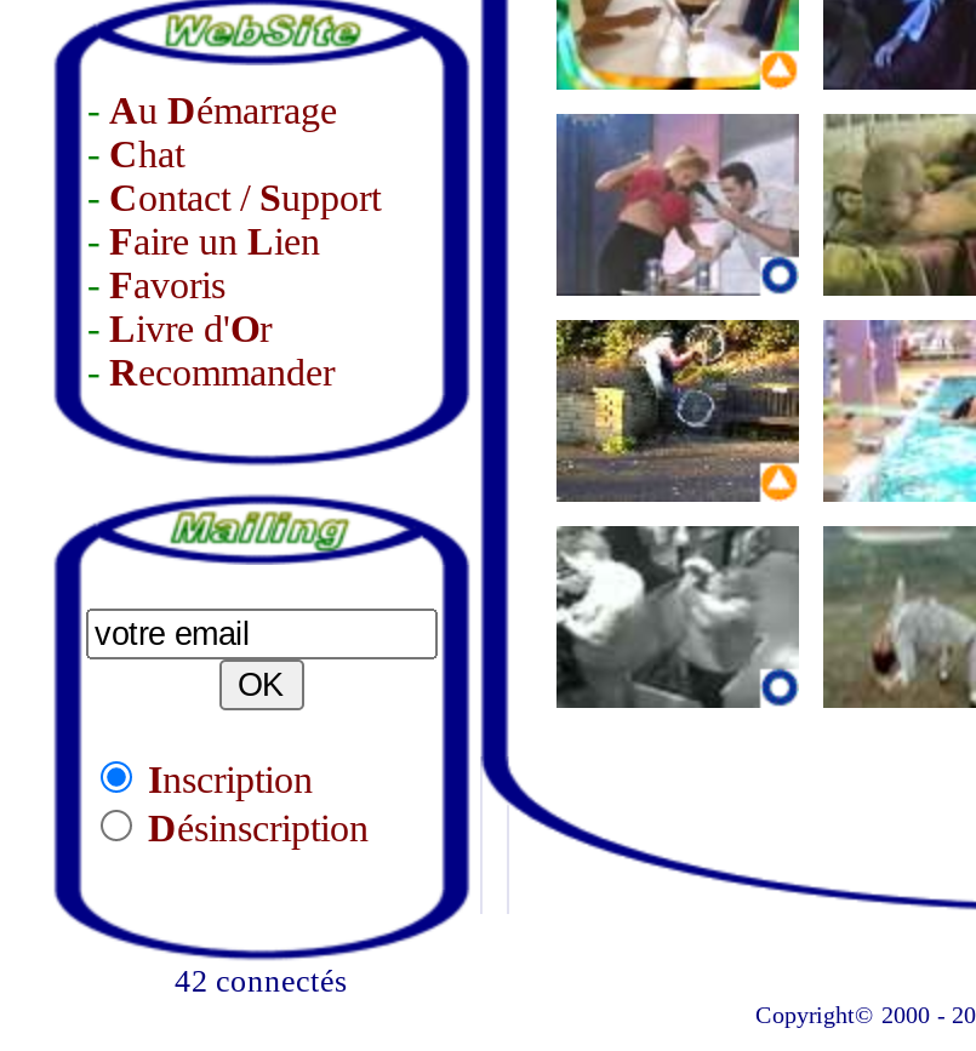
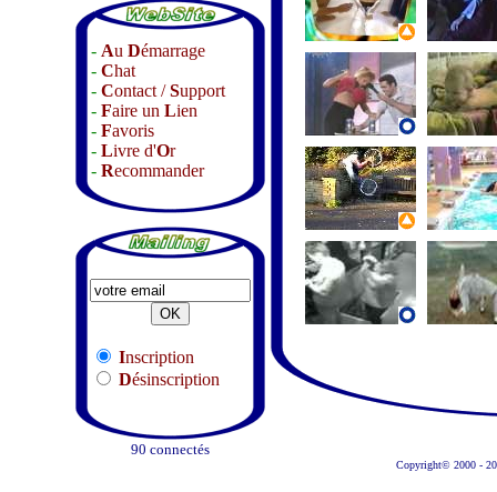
[175,963,347,999] 42 connectés -> [130,441,209,458] 90 connectés

